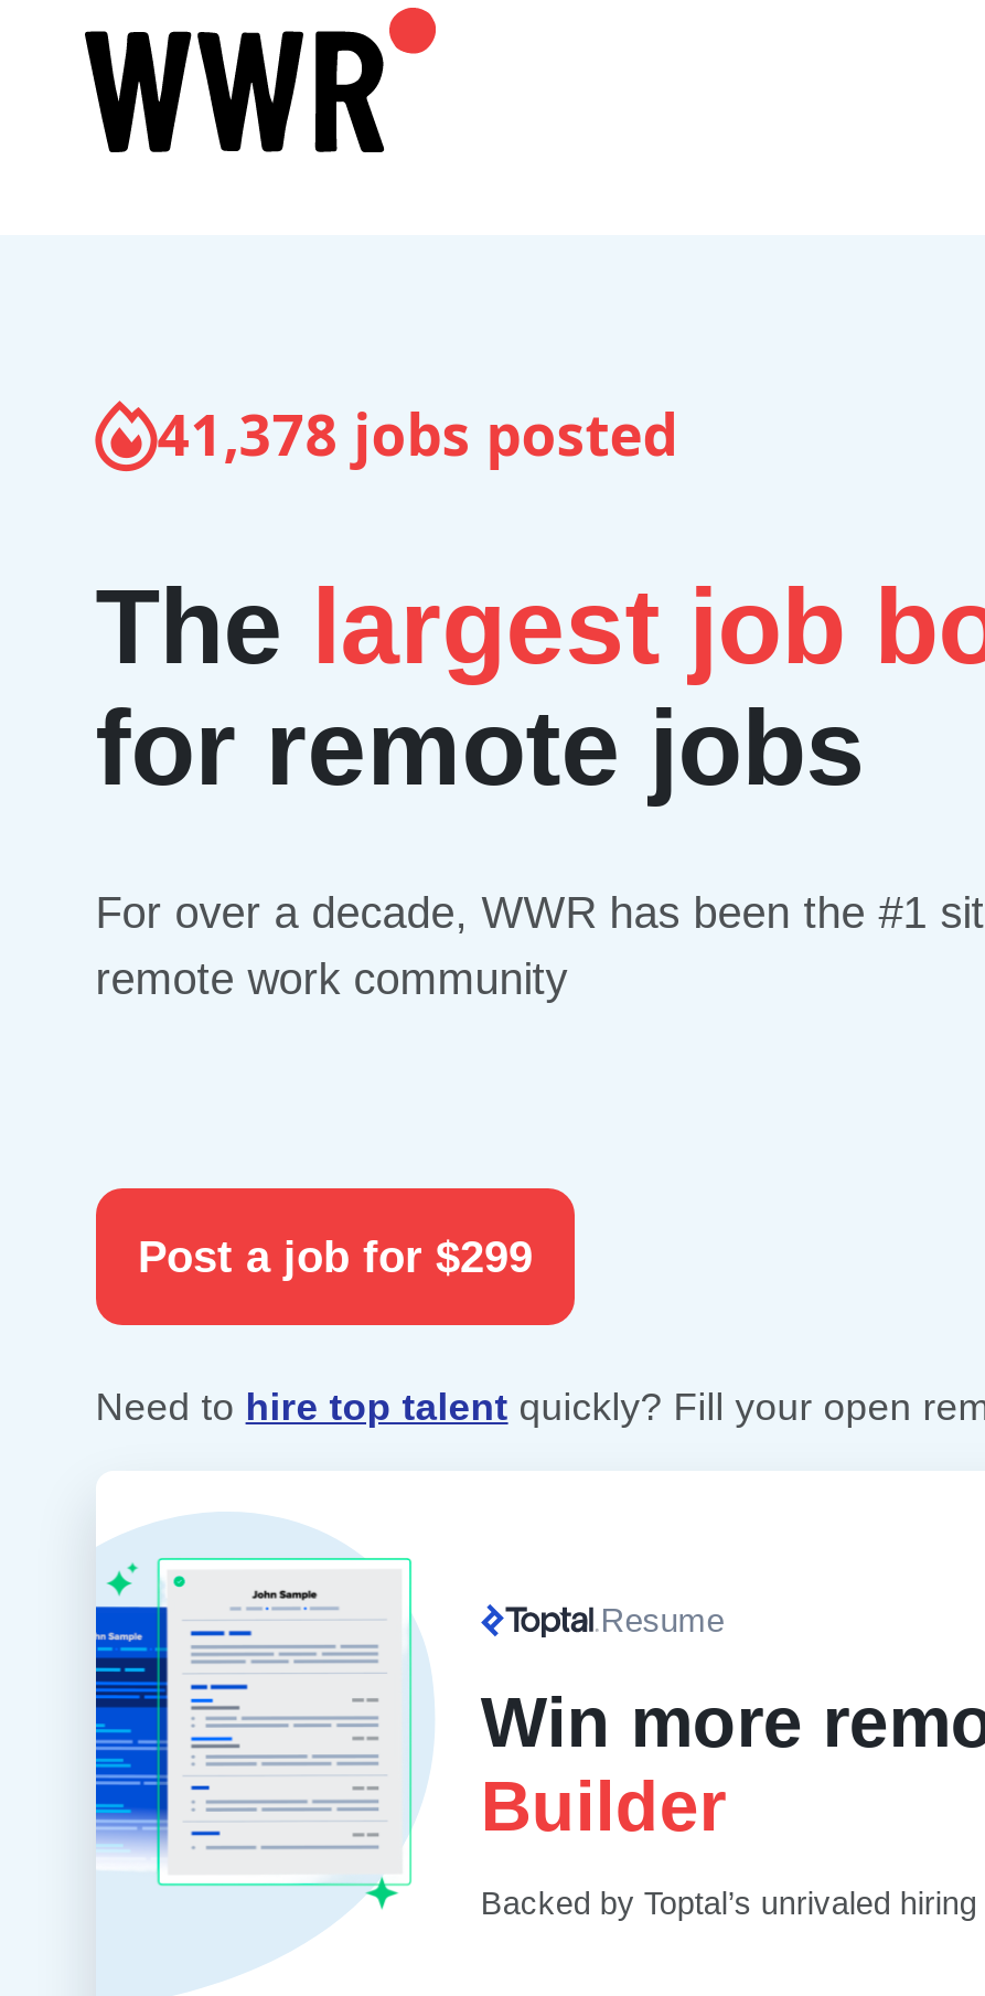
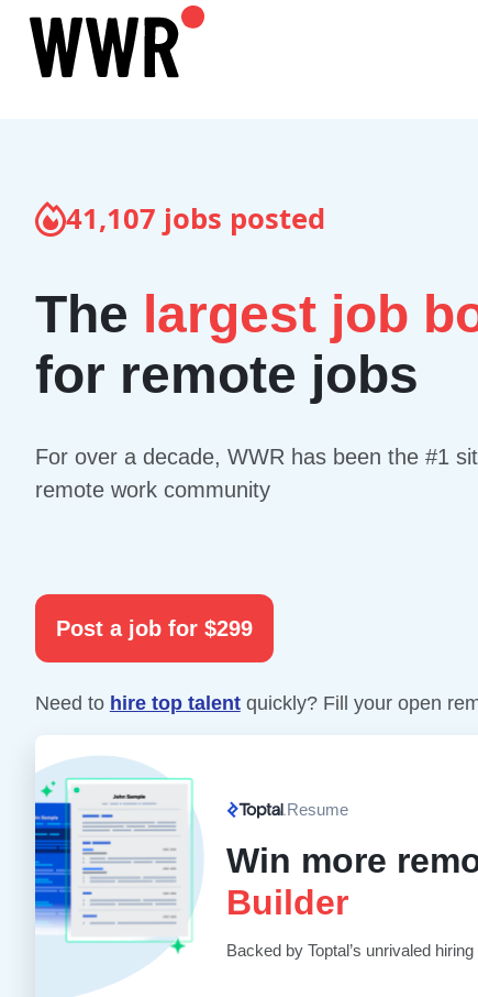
[157,396,678,473] 41,378 jobs posted -> [66,199,325,238] 41,107 jobs posted

